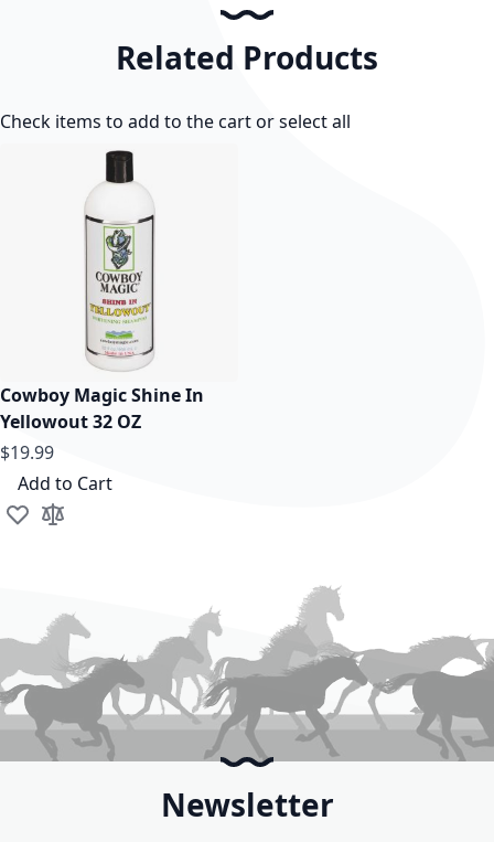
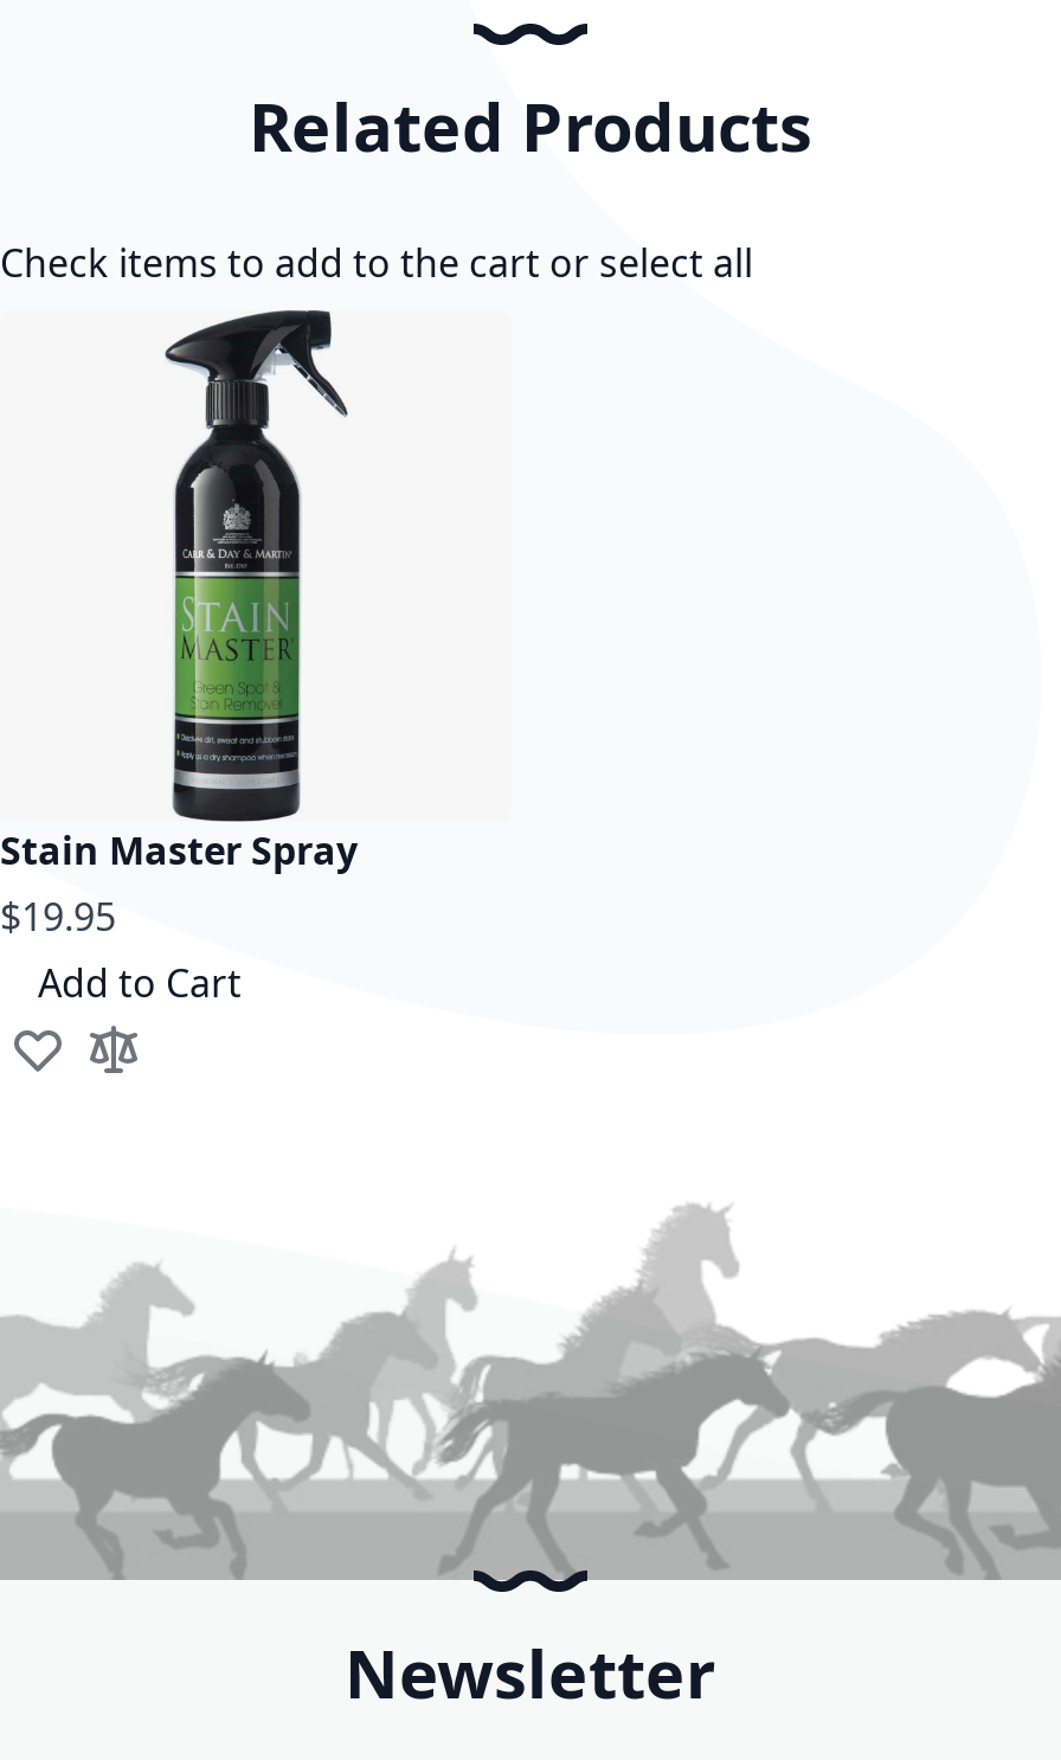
[0,149,204,464] [image] | Cowboy Magic Shine In | Yellowout 32 OZ | $19.99 -> [0,308,358,942] [image] | Stain Master Spray | $19.95

